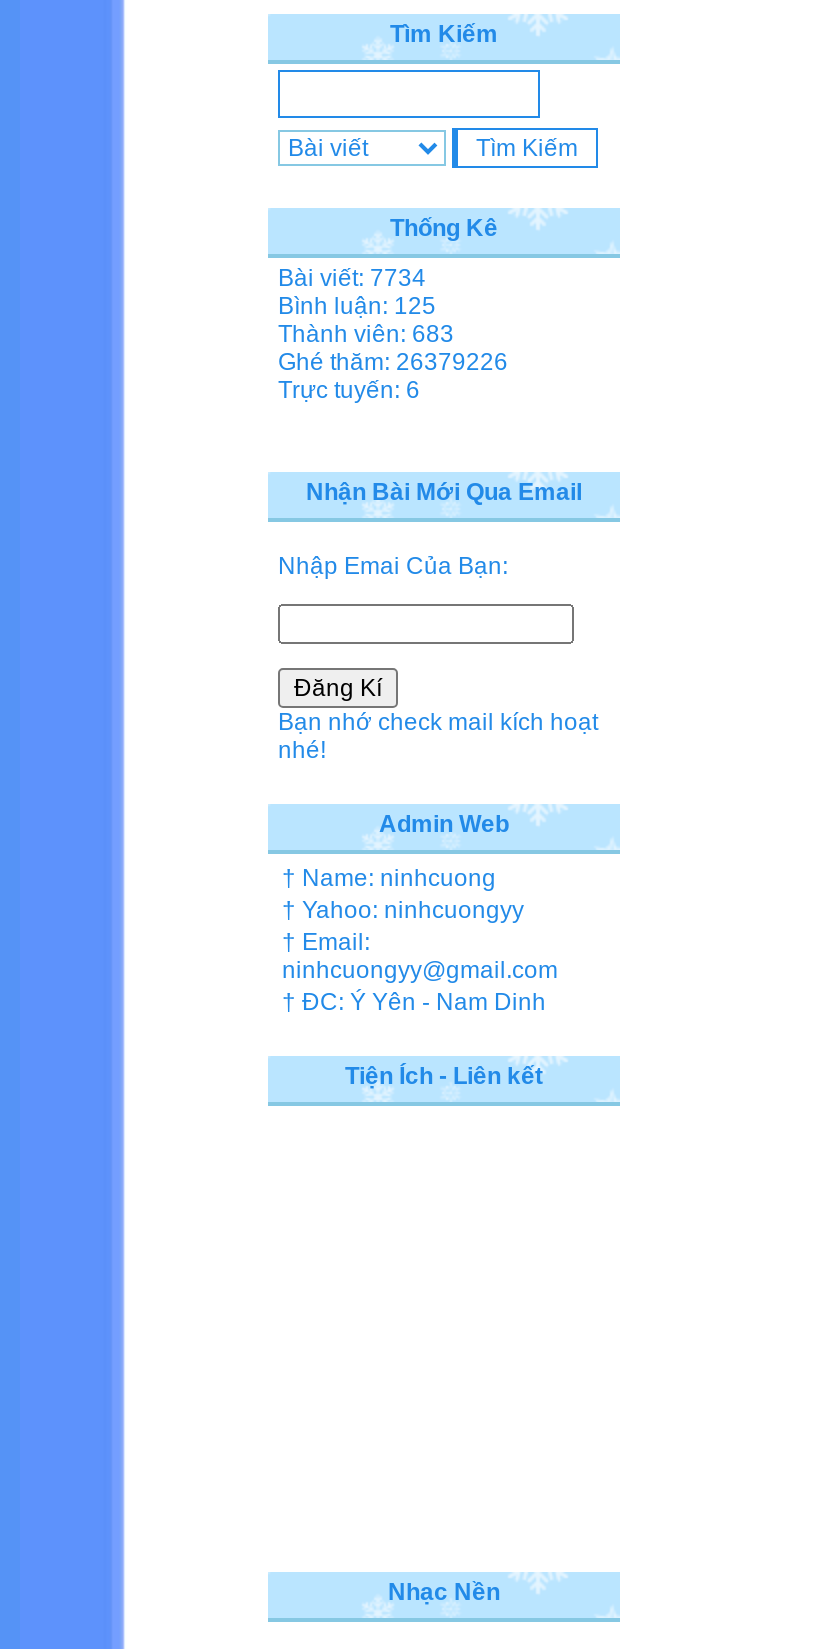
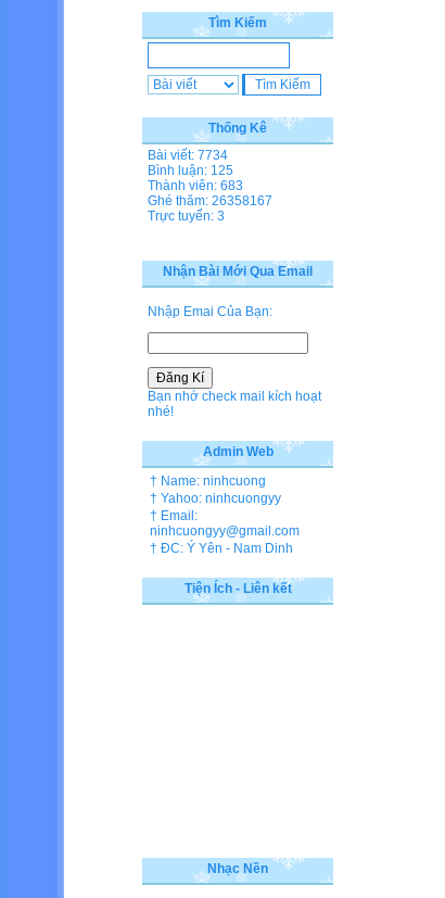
[278,348,508,376] Ghé thăm: 26379226 -> [148,193,272,208] Ghé thăm: 26358167
[278,376,420,404] Trực tuyến: 6 -> [148,208,225,224] Trực tuyến: 3

